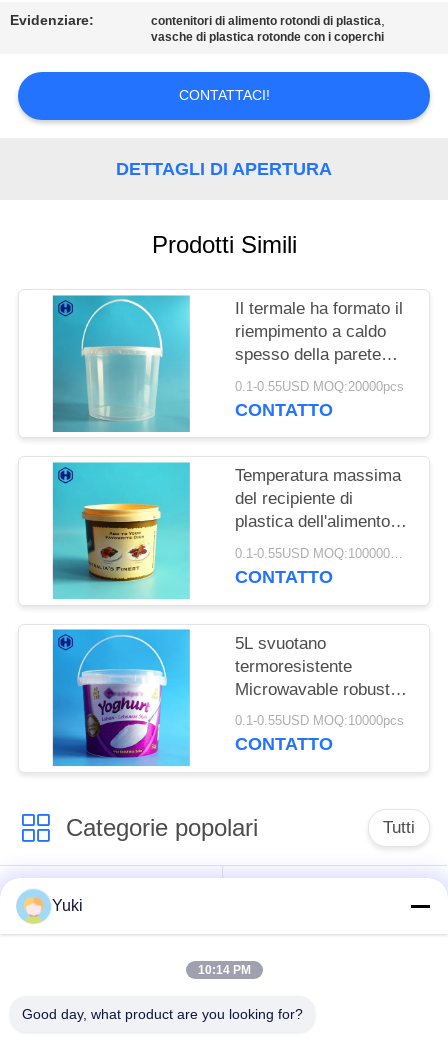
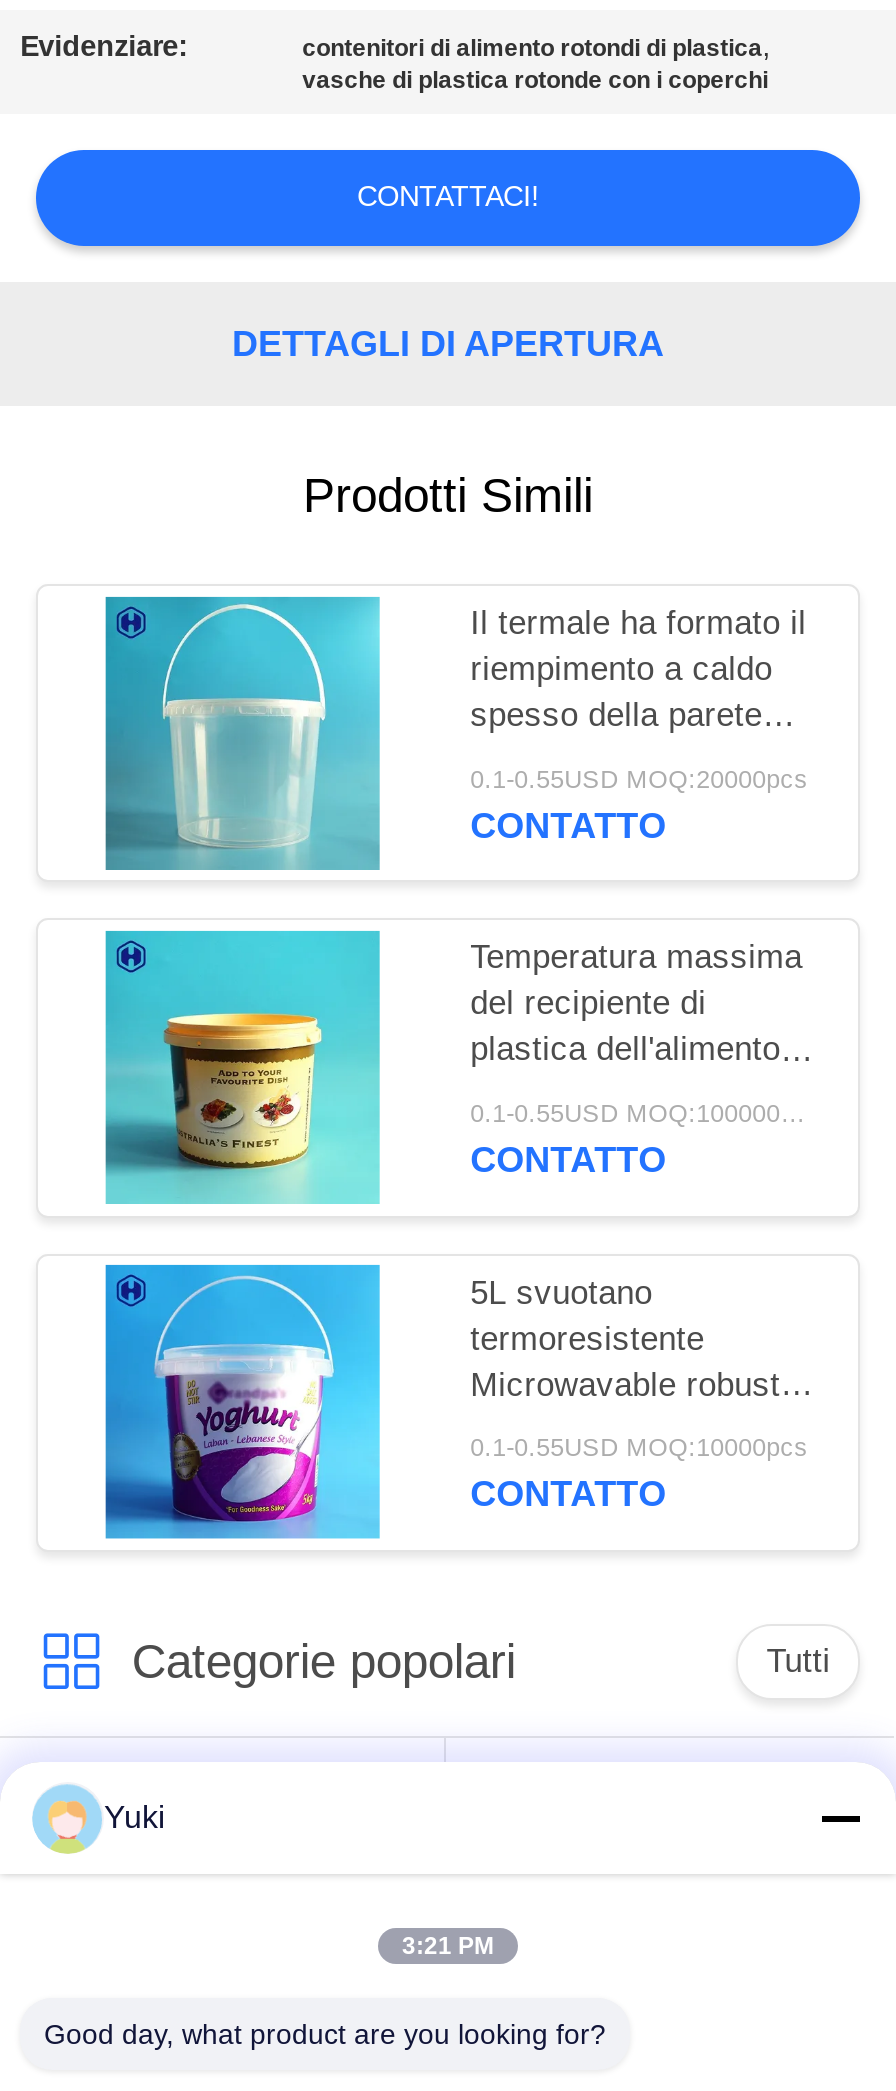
[197,963,250,977] 10:14 PM -> [402,1932,494,1960] 3:21 PM

